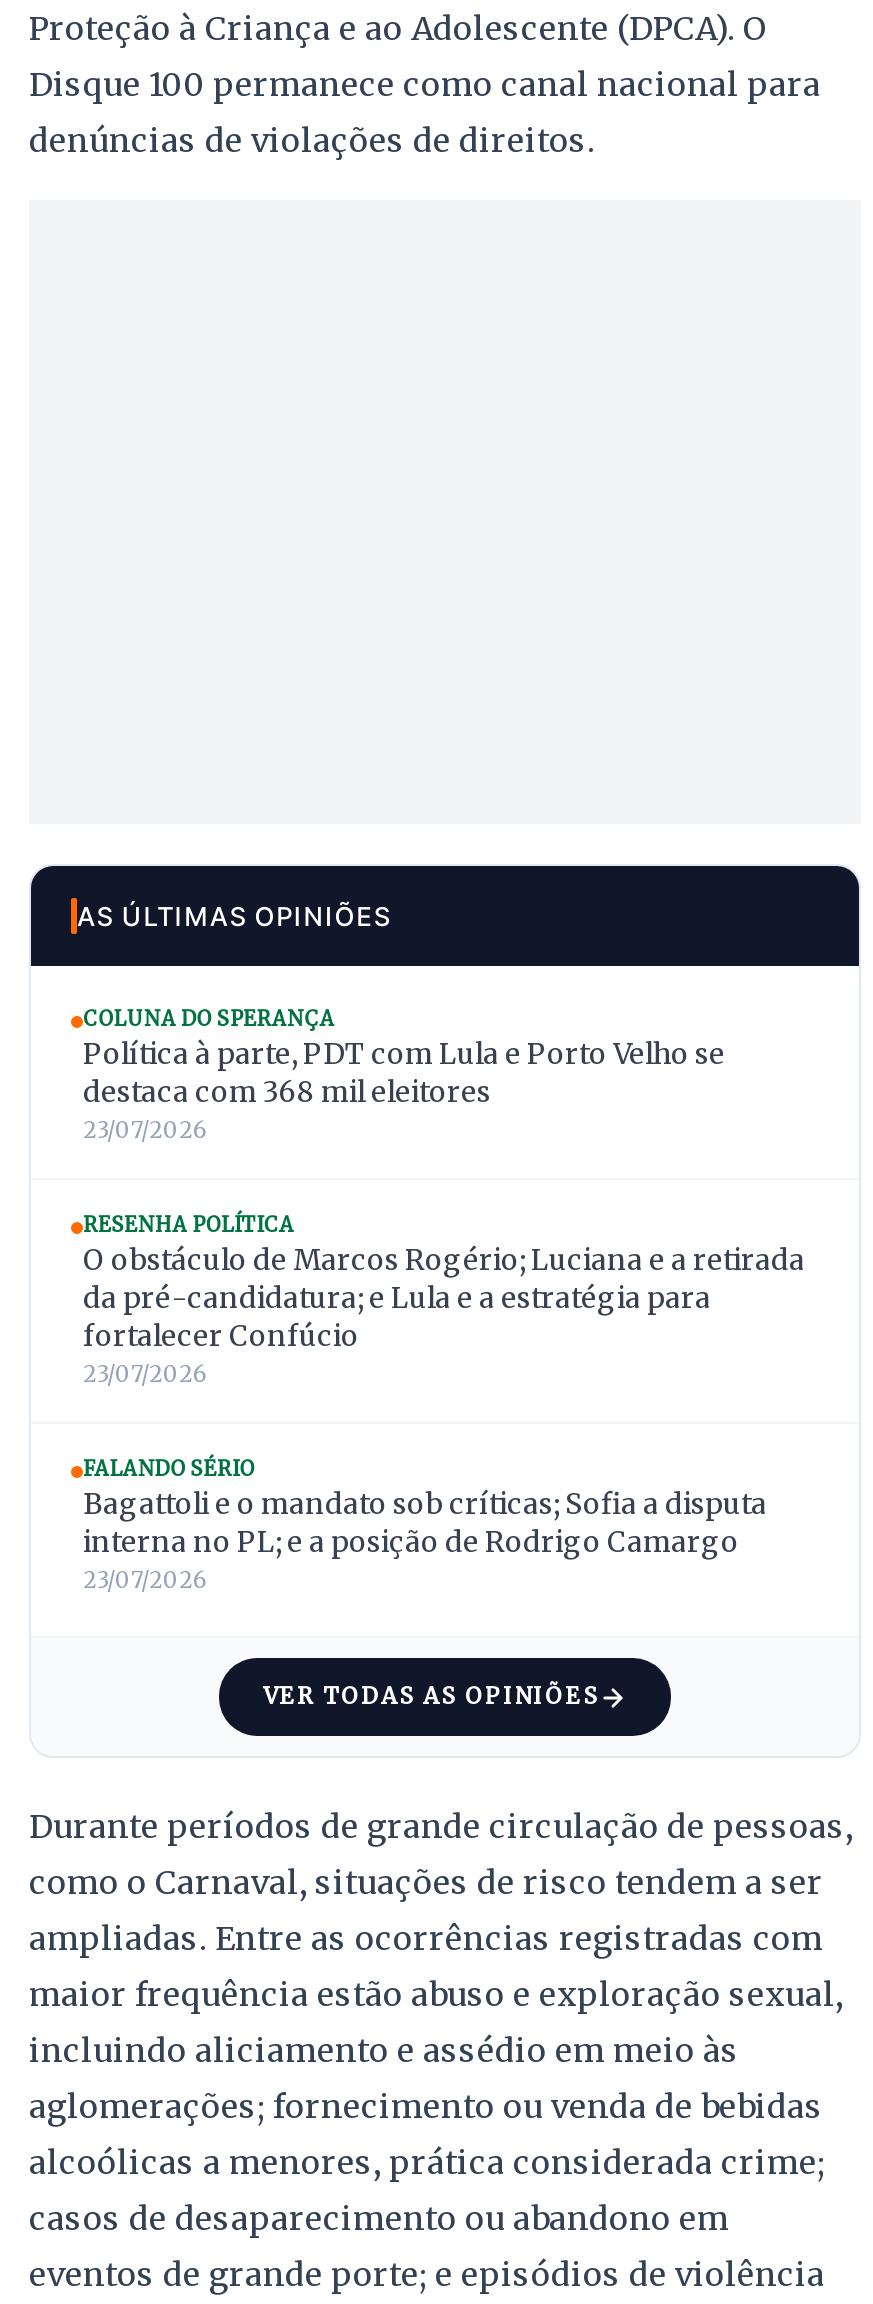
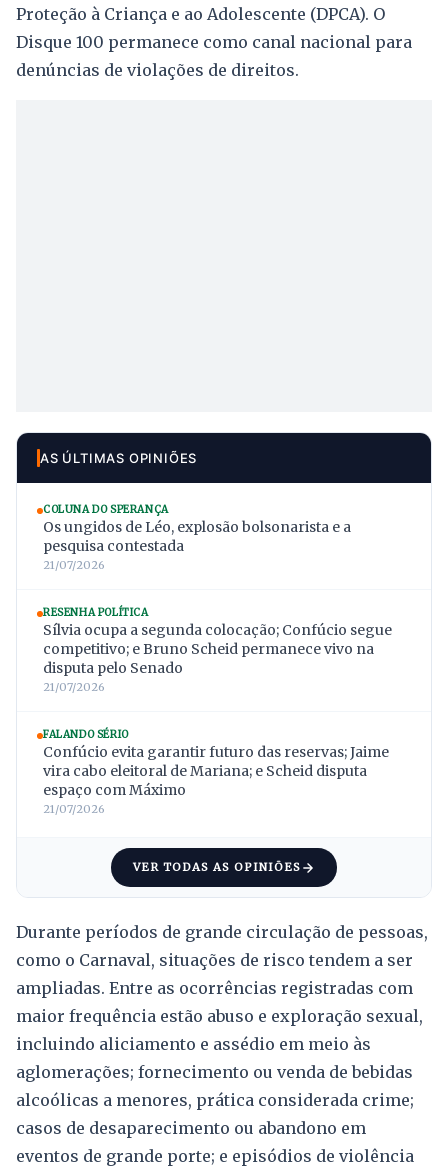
[83,1037,725,1145] Política à parte, PDT com Lula e Porto Velho se | destaca com 368 mil eleitores | 23/07/2026 -> [43,518,351,572] Os ungidos de Léo, explosão bolsonarista e a | pesquisa contestada | 21/07/2026
[83,1243,805,1389] O obstáculo de Marcos Rogério; Luciana e a retirada | da pré-candidatura; e Lula e a estratégia para | fortalecer Confúcio | 23/07/2026 -> [43,621,392,694] Sílvia ocupa a segunda colocação; Confúcio segue | competitivo; e Bruno Scheid permanece vivo na | disputa pelo Senado | 21/07/2026
[83,1487,767,1595] Bagattoli e o mandato sob críticas; Sofia a disputa | interna no PL; e a posição de Rodrigo Camargo | 23/07/2026 -> [43,743,389,816] Confúcio evita garantir futuro das reservas; Jaime | vira cabo eleitoral de Mariana; e Scheid disputa | espaço com Máximo | 21/07/2026

